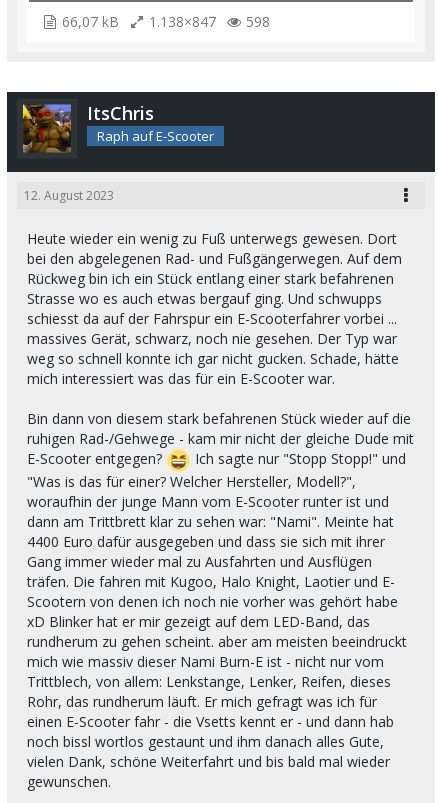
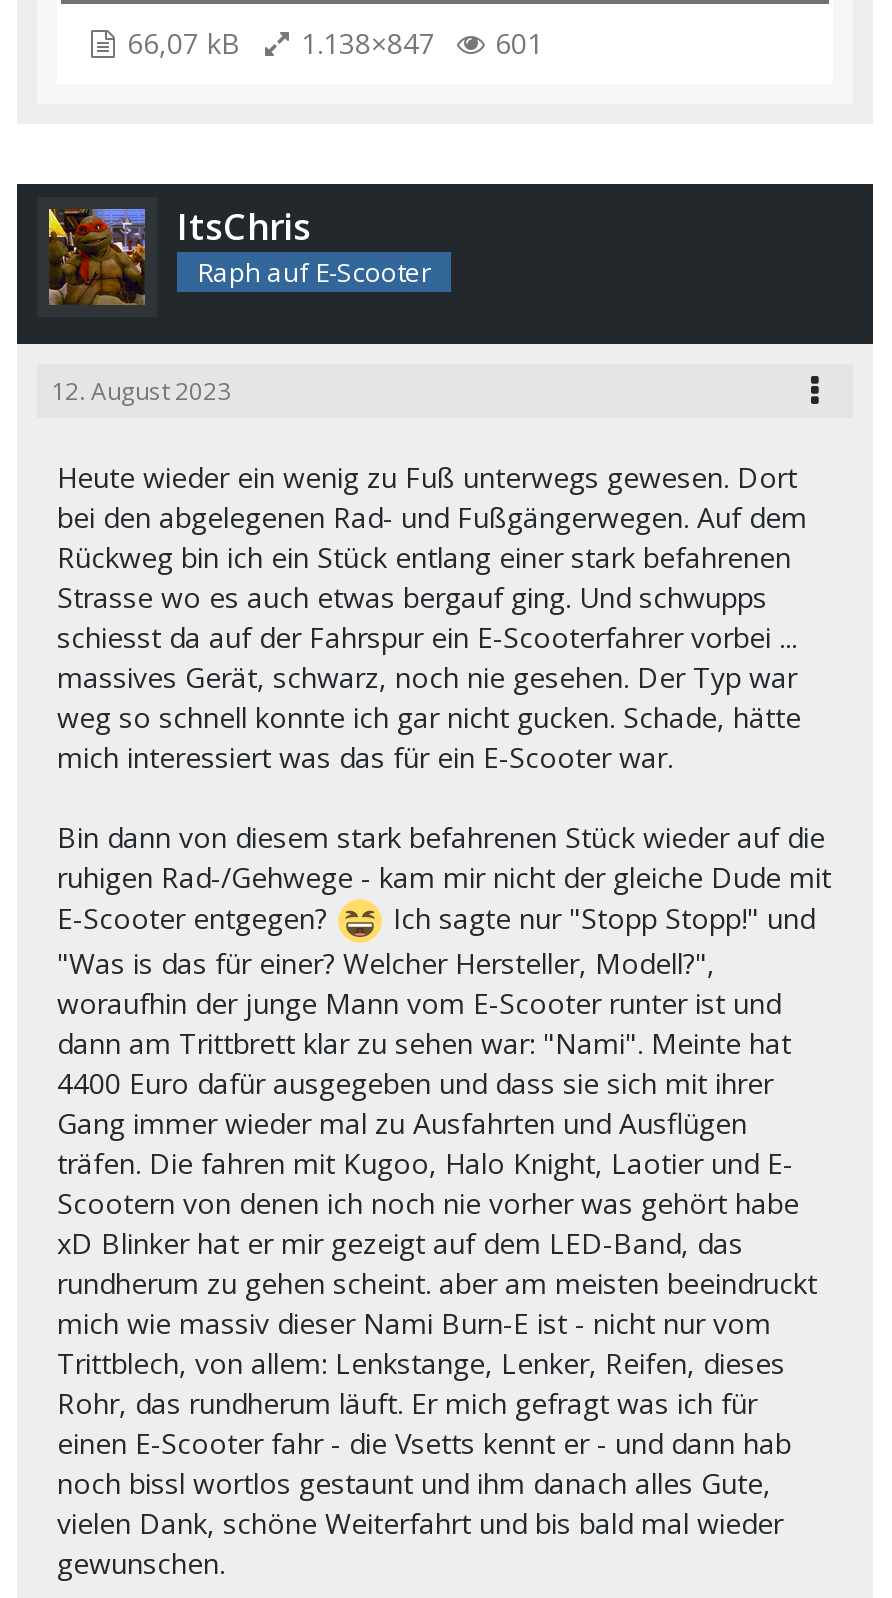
[58,12,270,31] 66,07 kB 1.138×847 598 -> [119,24,543,62] 66,07 kB 1.138×847 601

